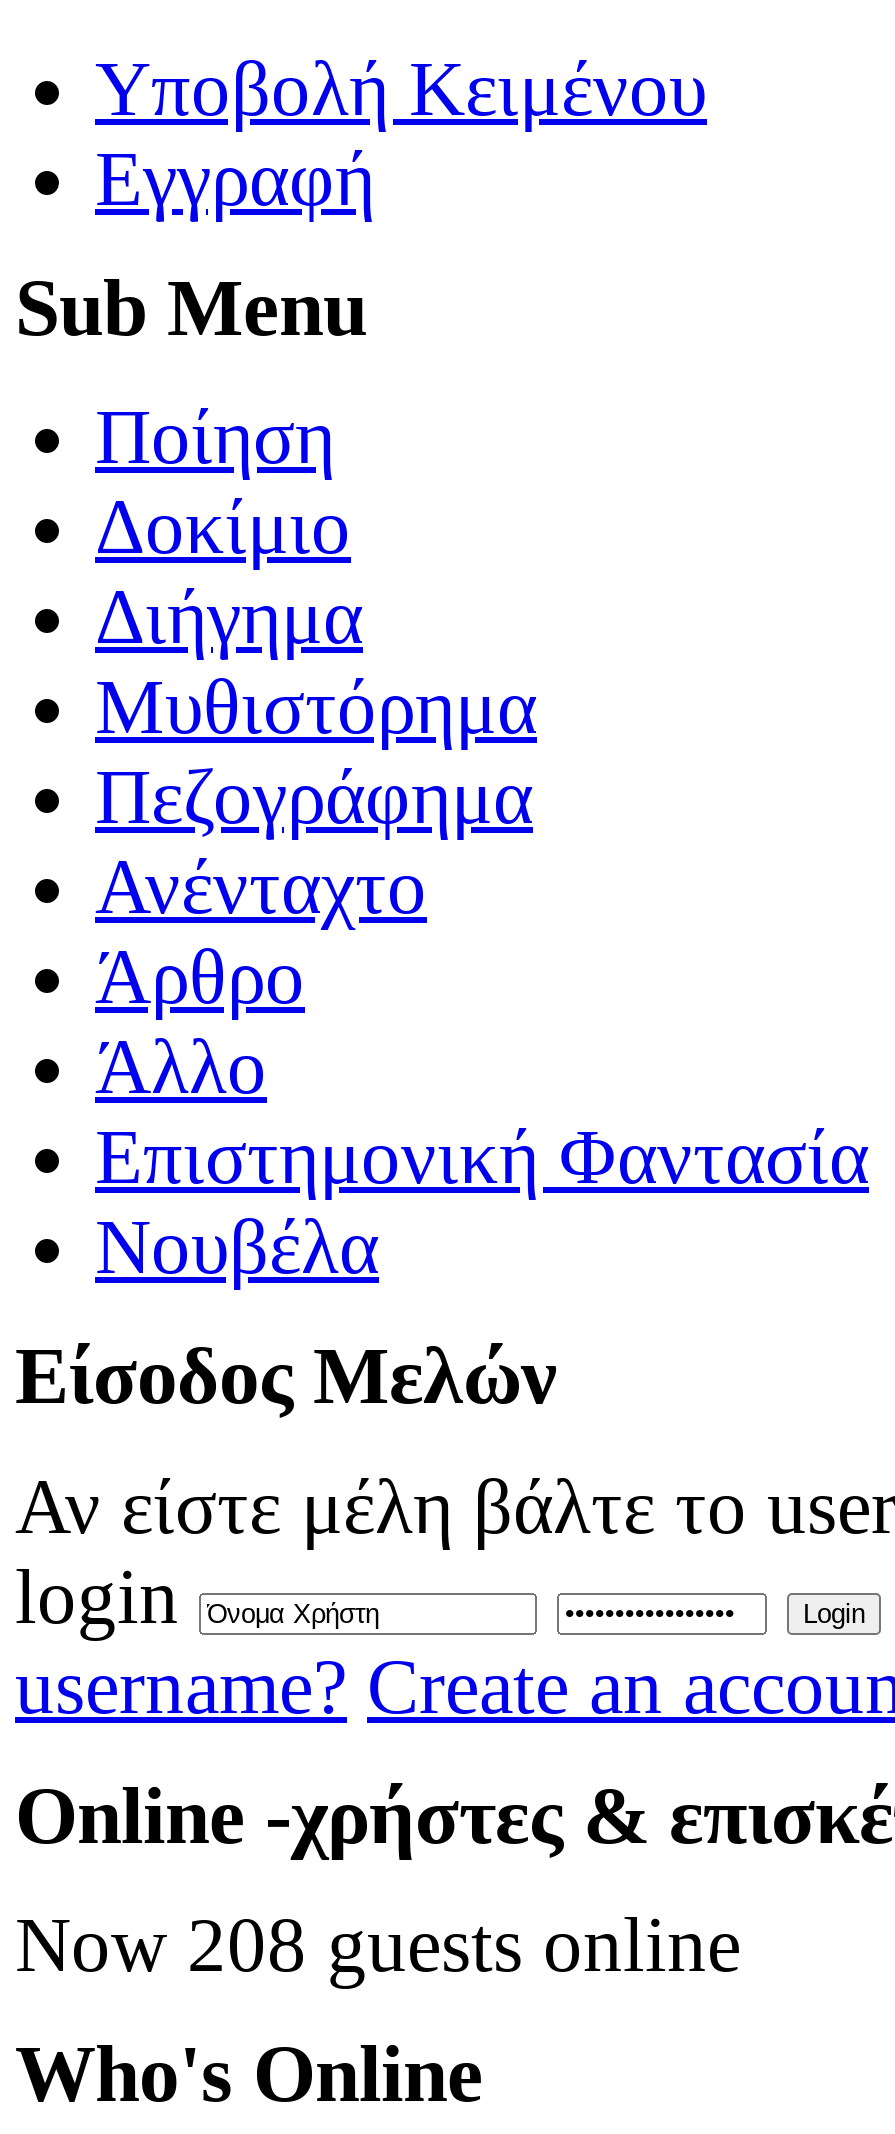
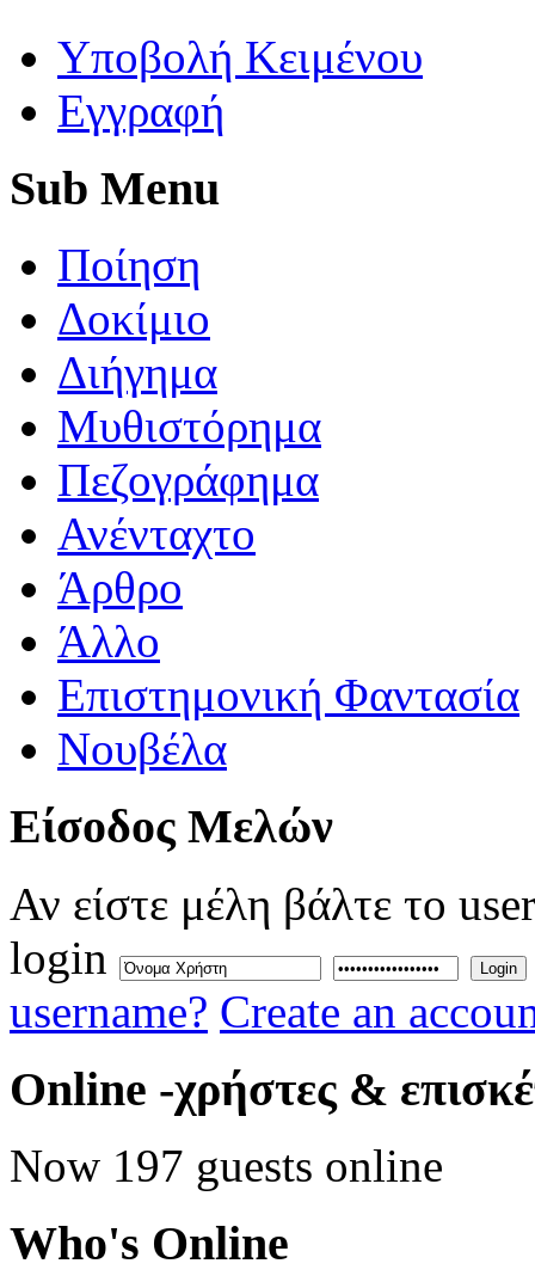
[15,1902,741,1988] Now 208 guests online -> [10,1140,443,1192] Now 197 guests online

